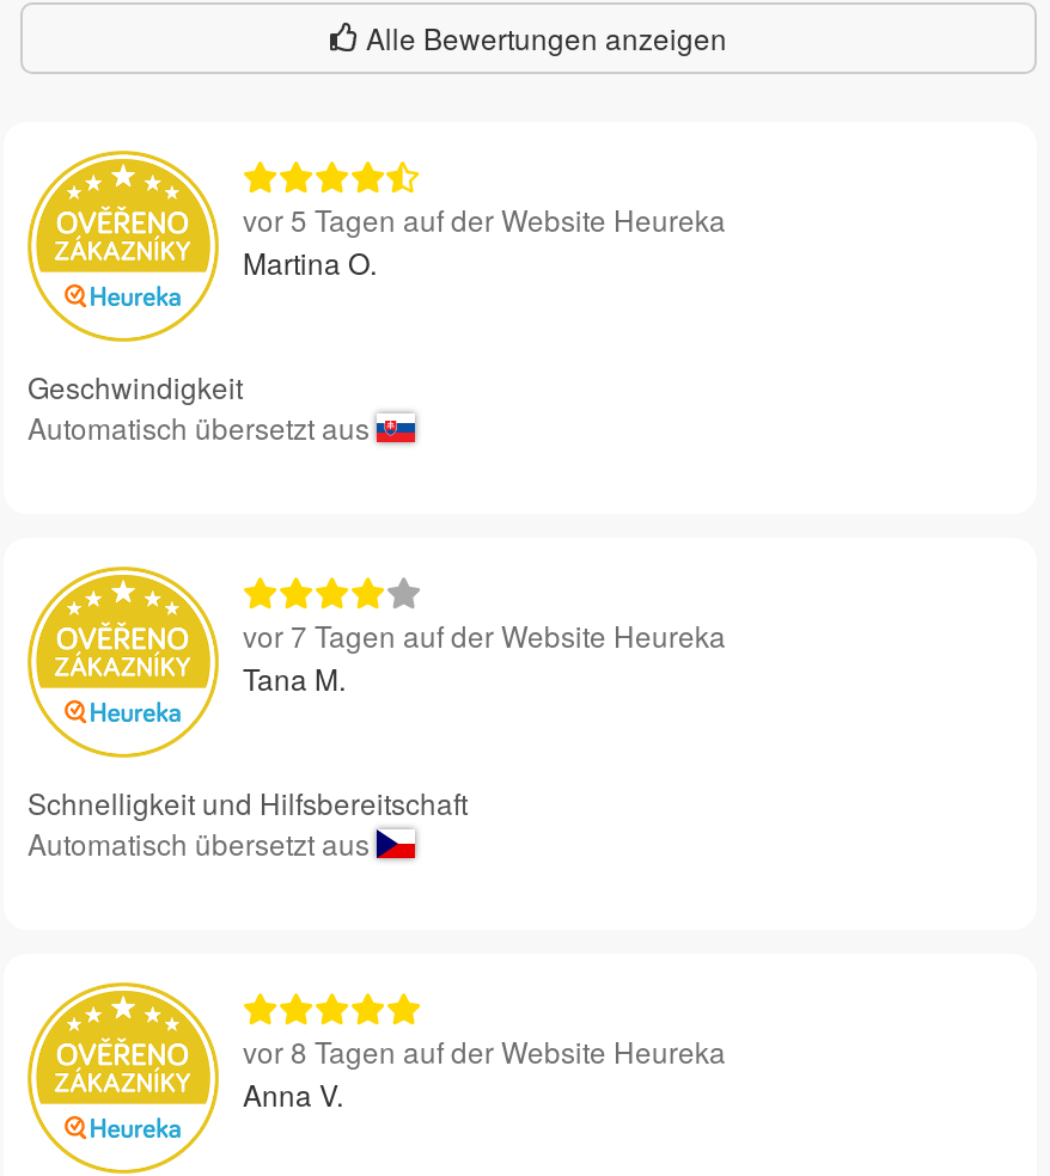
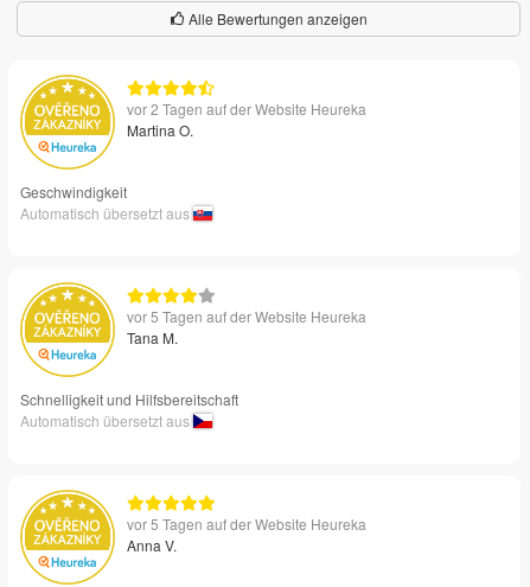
[243,198,726,239] vor 5 Tagen auf der Website Heureka -> [127,98,366,118] vor 2 Tagen auf der Website Heureka
[243,614,726,655] vor 7 Tagen auf der Website Heureka -> [127,306,366,326] vor 5 Tagen auf der Website Heureka
[243,1030,726,1071] vor 8 Tagen auf der Website Heureka -> [127,513,366,534] vor 5 Tagen auf der Website Heureka

